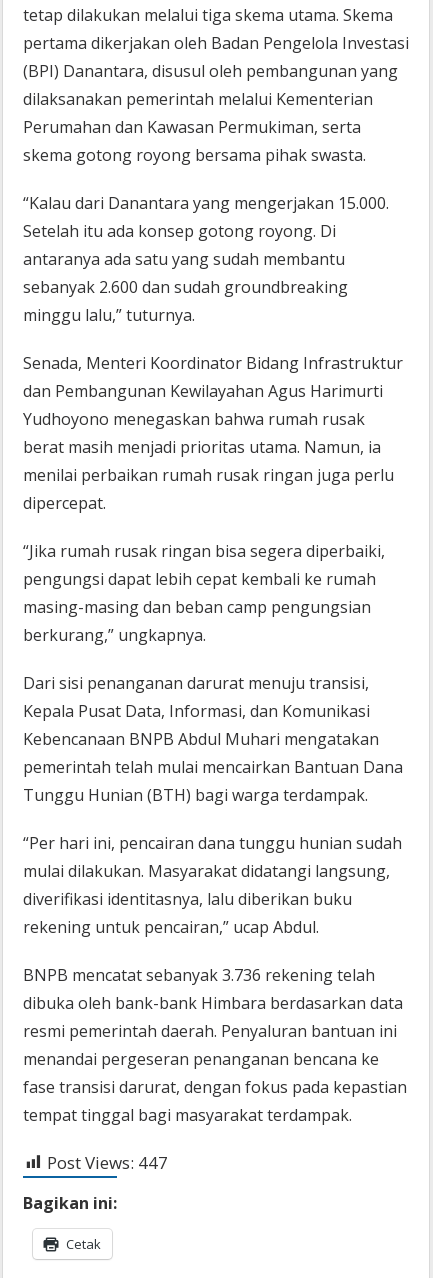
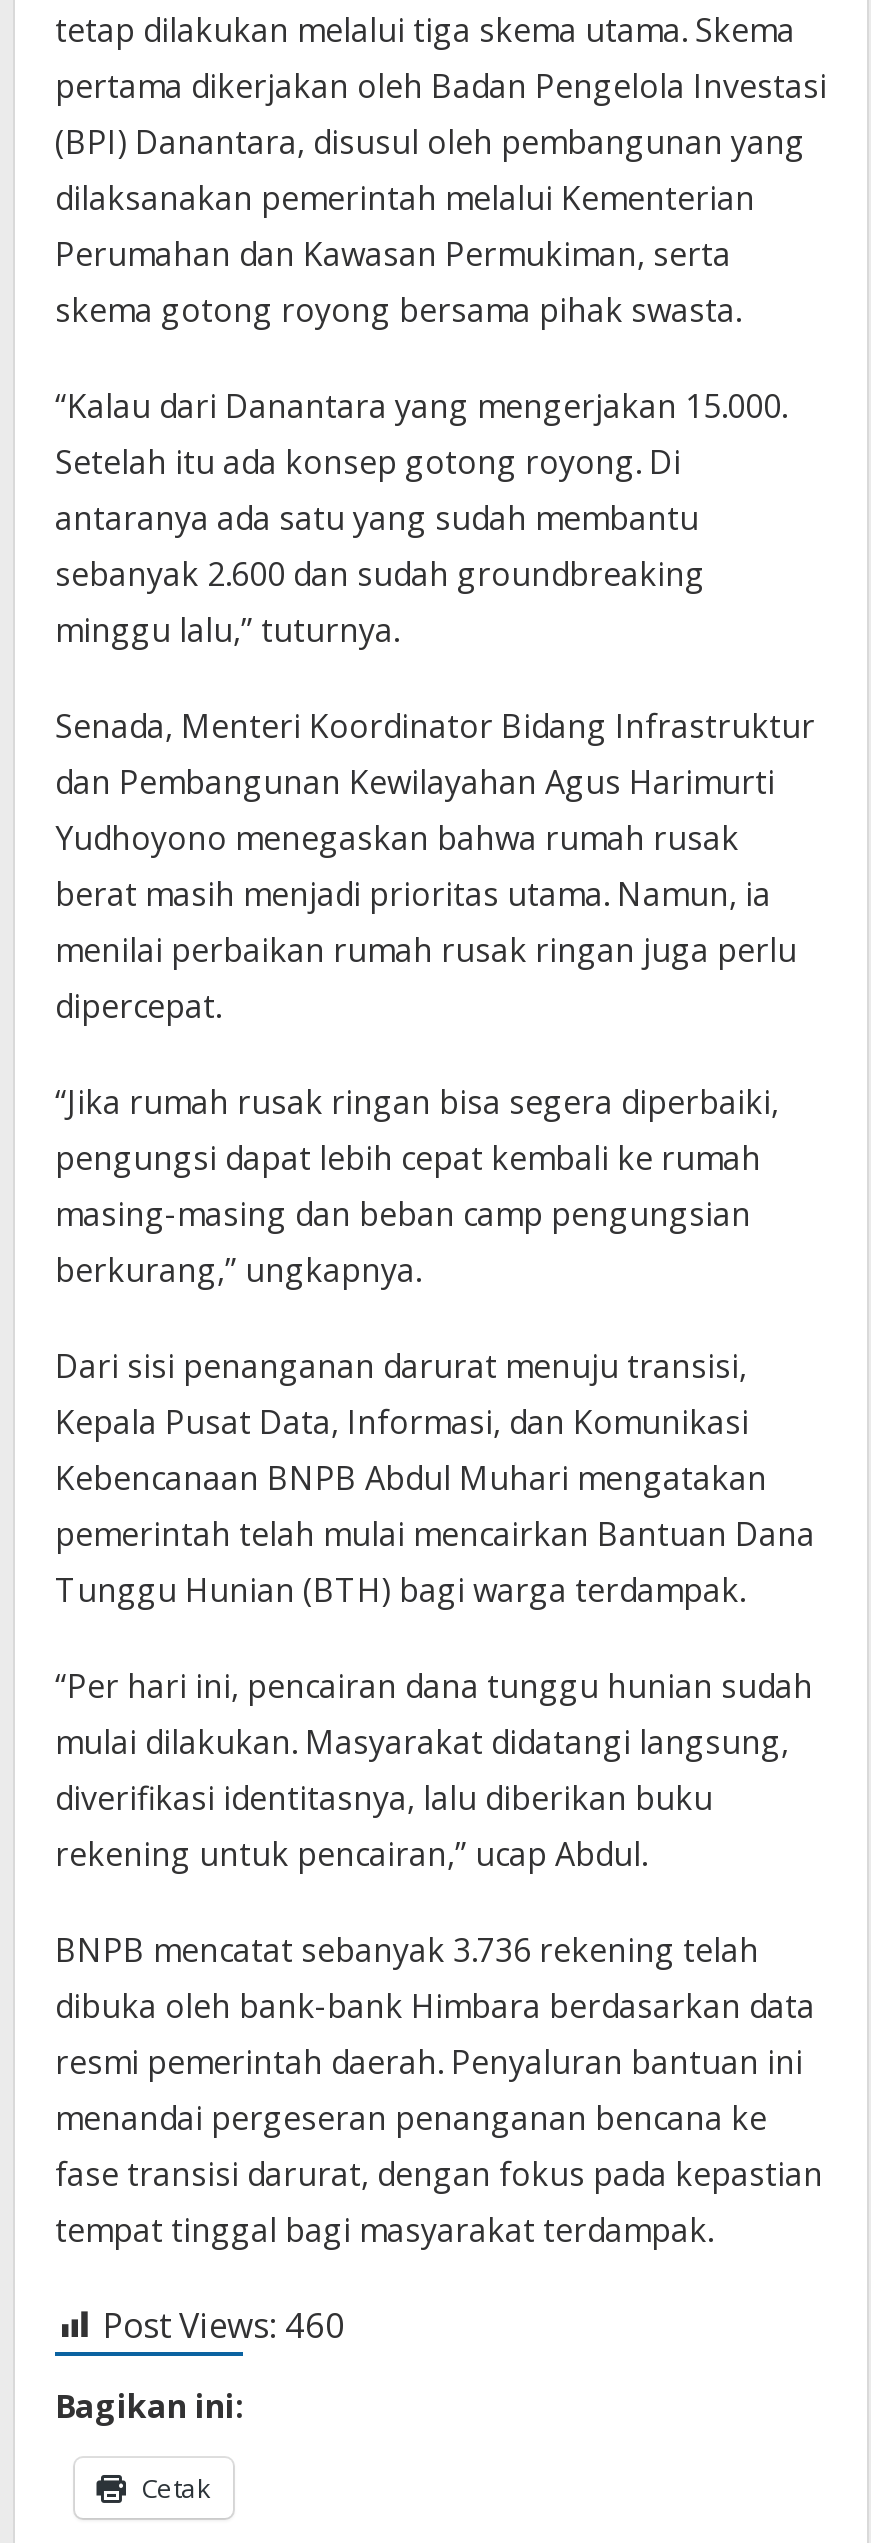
[47,1151,168,1174] Post Views: 447 -> [103,2302,345,2348] Post Views: 460

